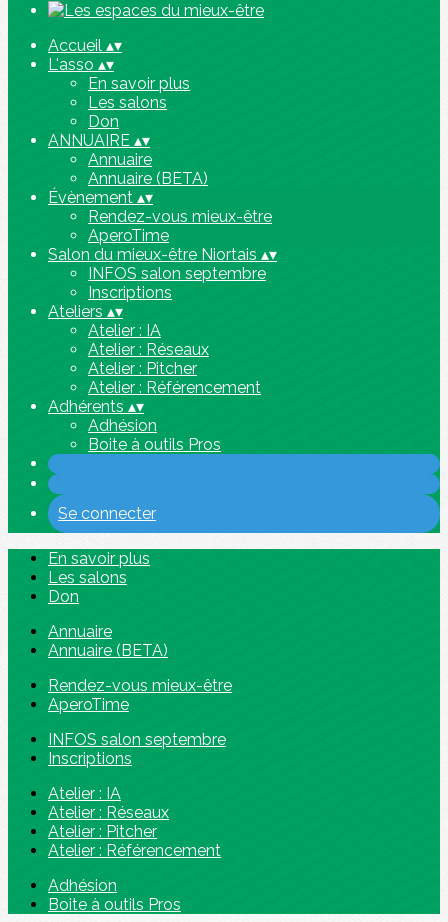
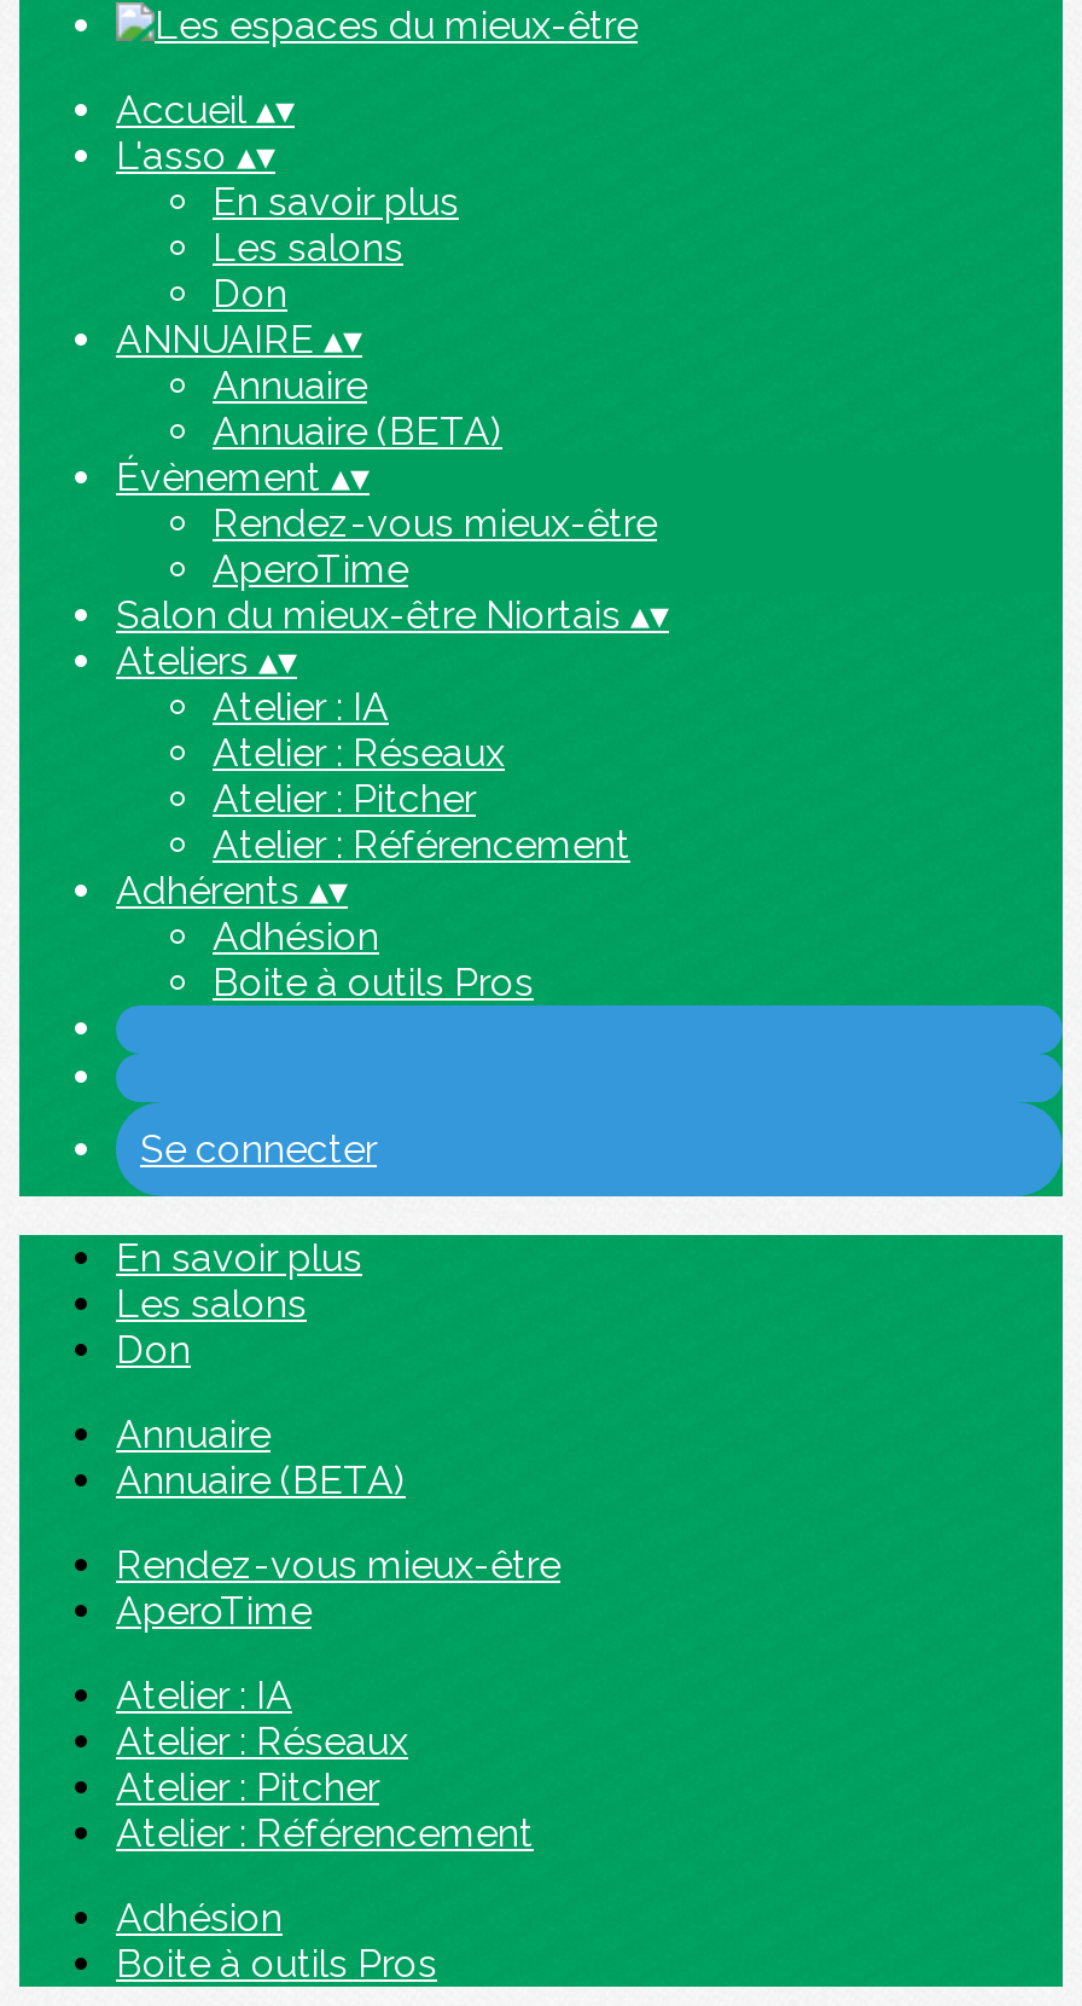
[88,264,266,302] INFOS salon septembre | Inscriptions -> none
[48,730,226,768] INFOS salon septembre | Inscriptions -> none

